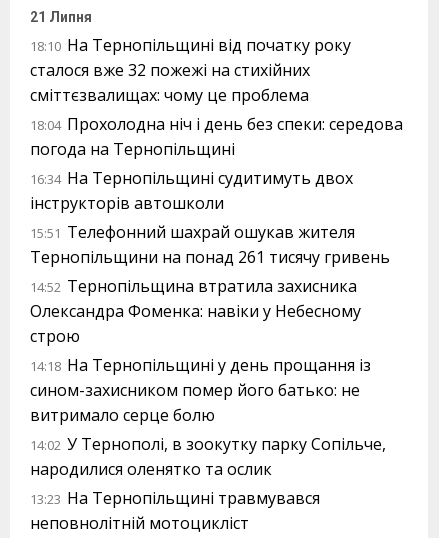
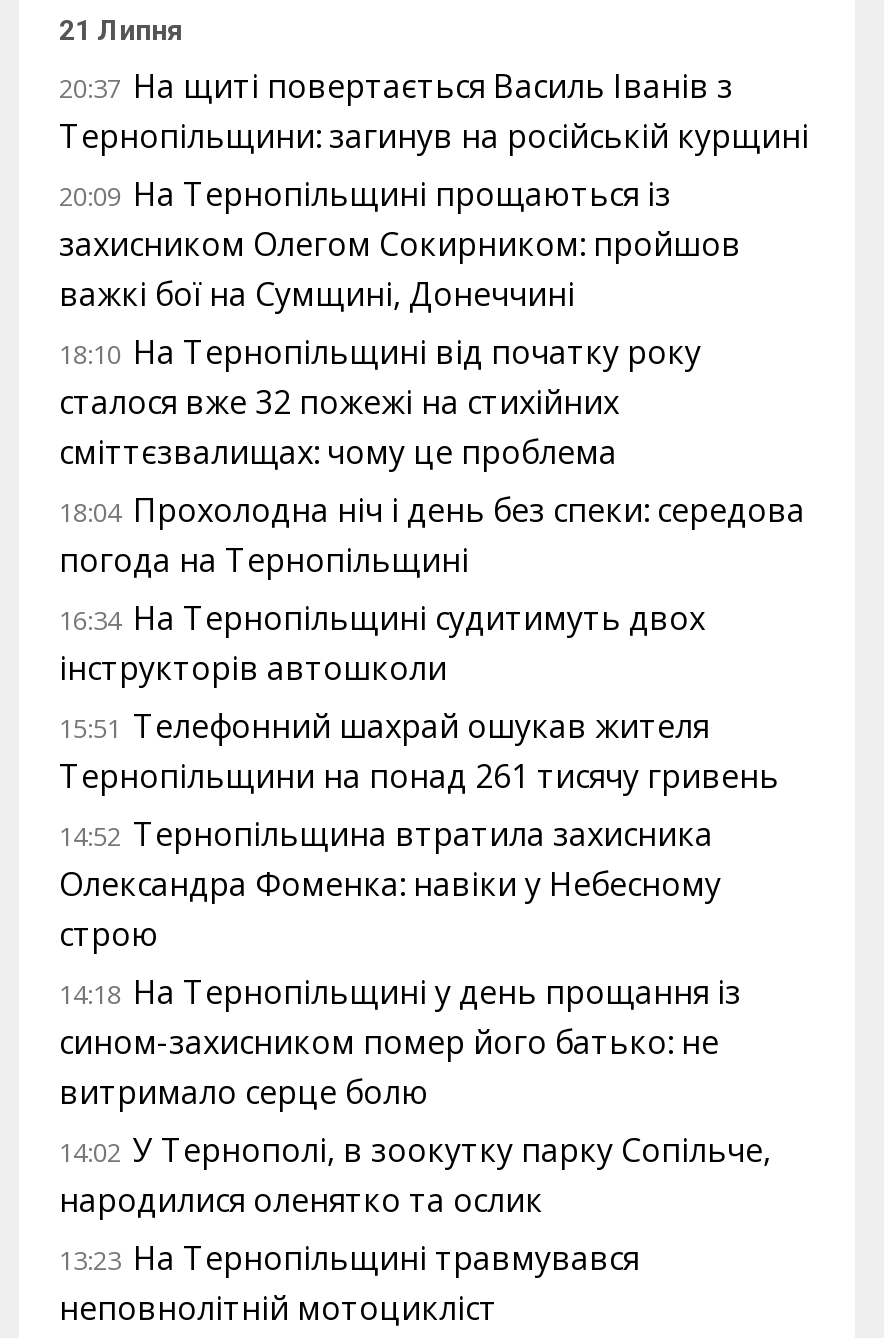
none -> [59,64,809,316] 20:37 На щиті повертається Василь Іванів з | Тернопільщини: загинув на російській курщині | 20:09 На Тернопільщині прощаються із | захисником Олегом Сокирником: пройшов | важкі бої на Сумщині, Донеччині

